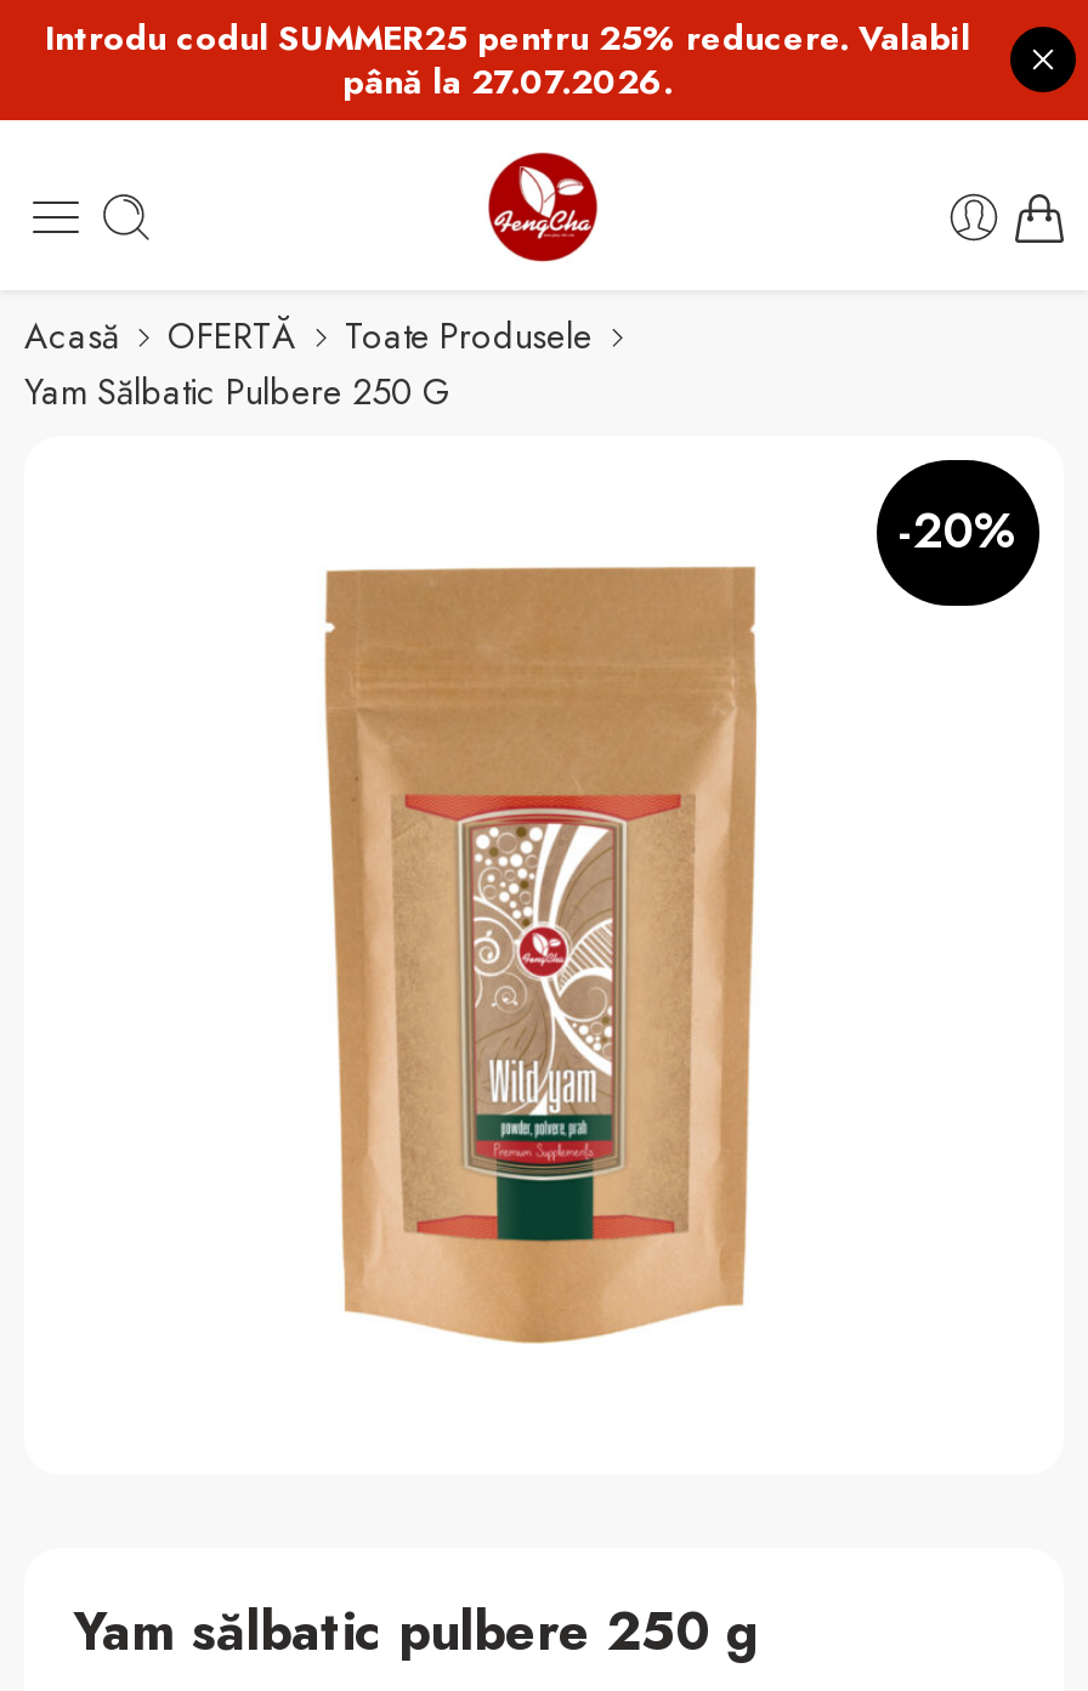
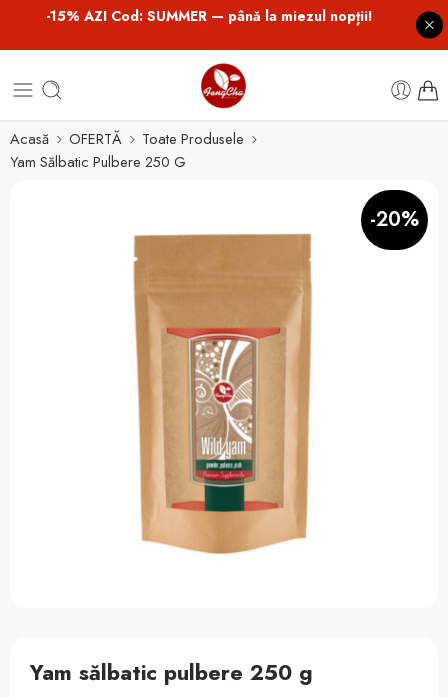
[45,13,970,106] Introdu codul SUMMER25 pentru 25% reducere. Valabil | până la 27.07.2026. -> [45,6,372,26] -15% AZI Cod: SUMMER — până la miezul nopții!

